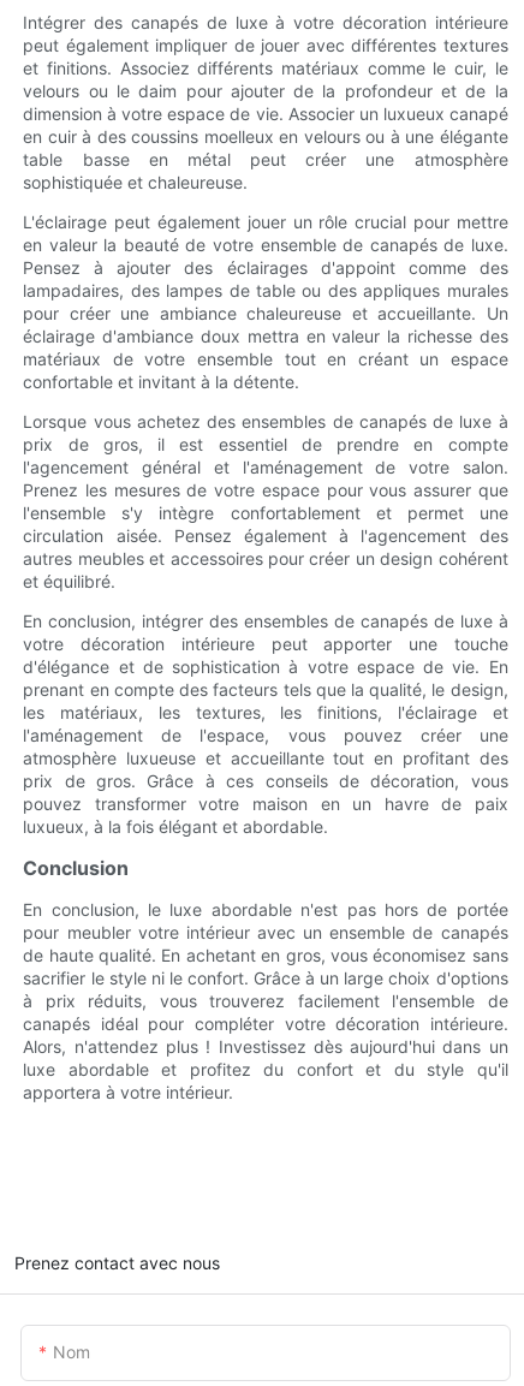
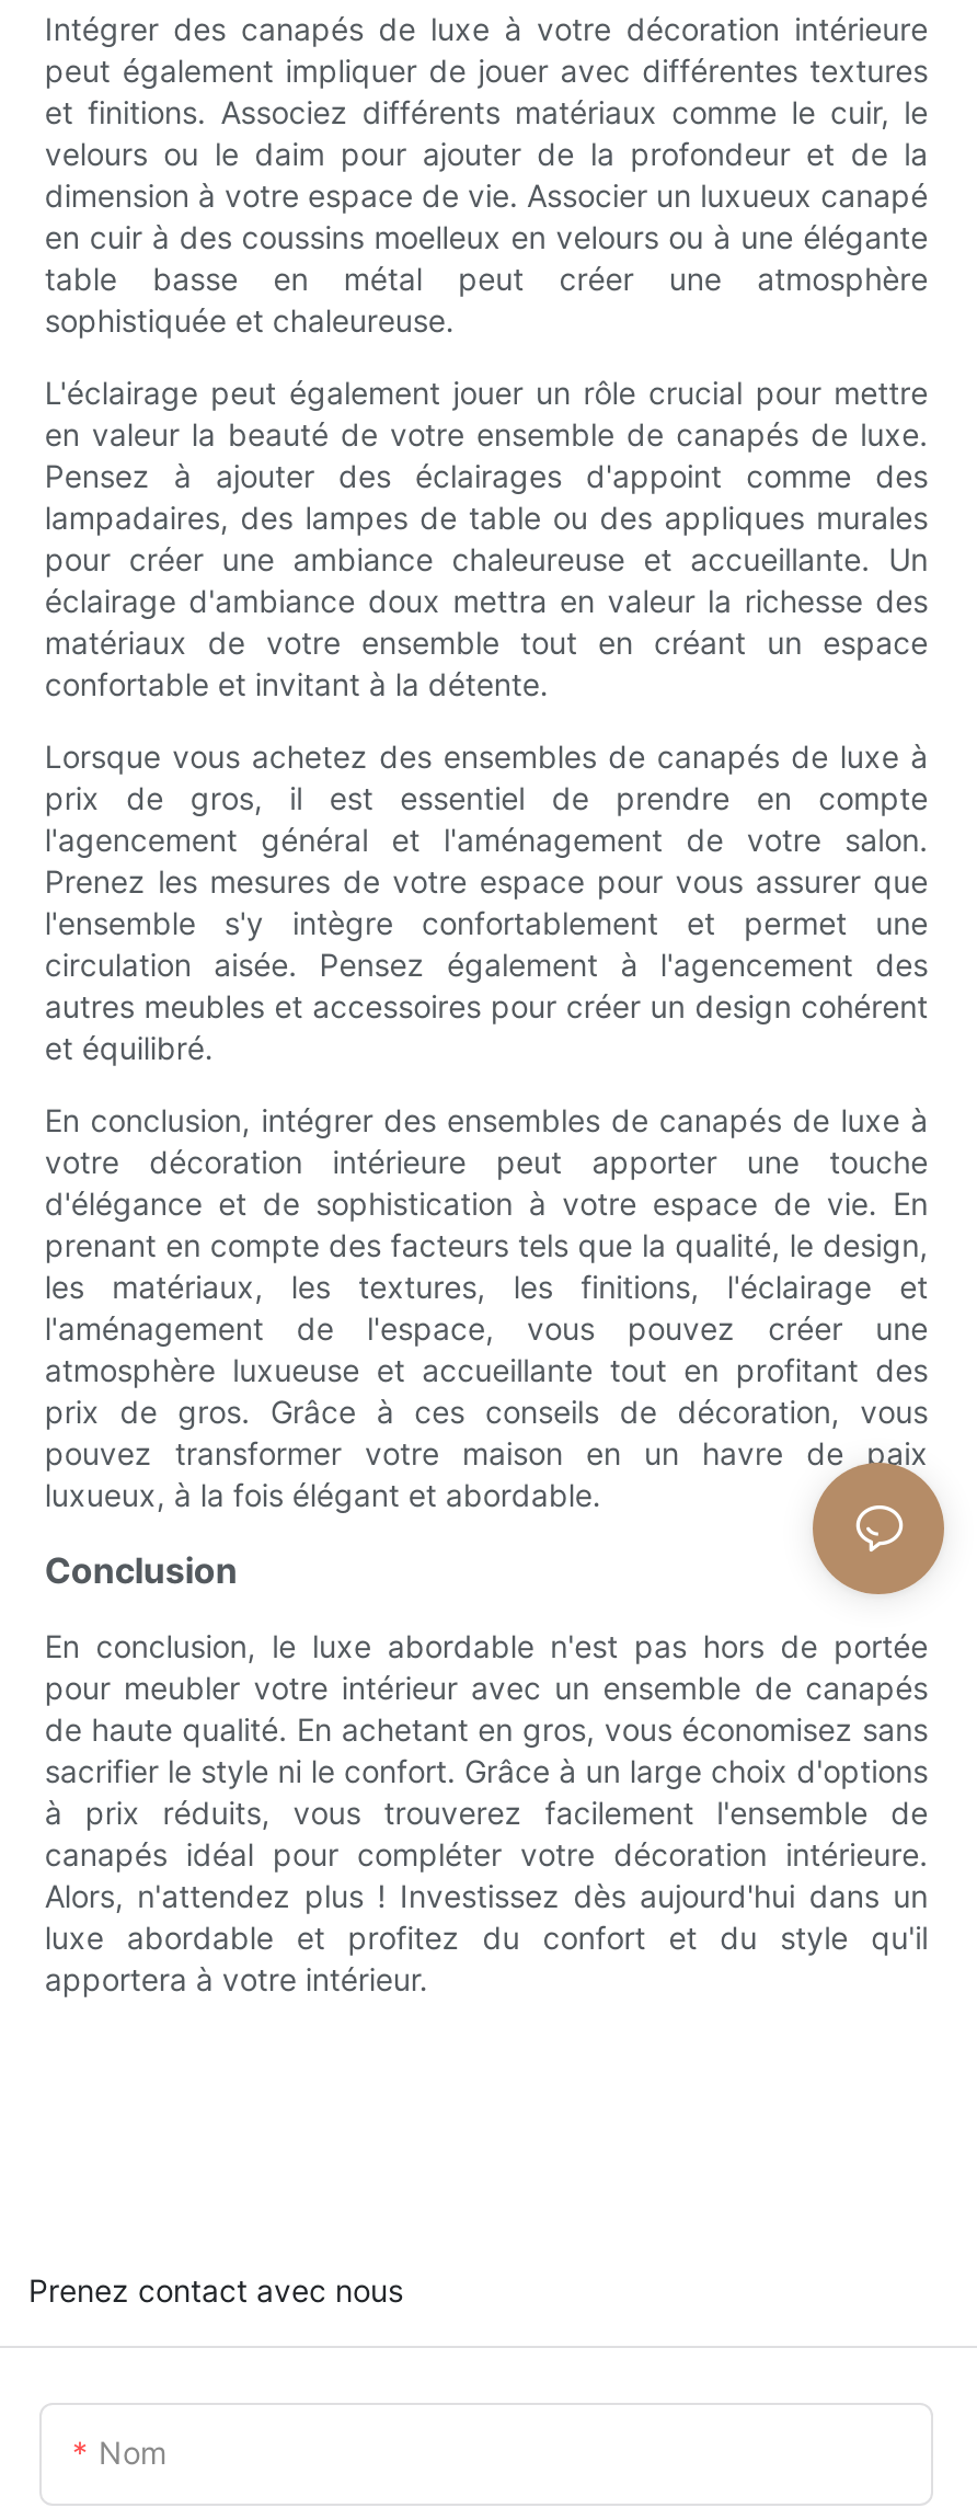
none -> [808,1478,949,1603] [image]

